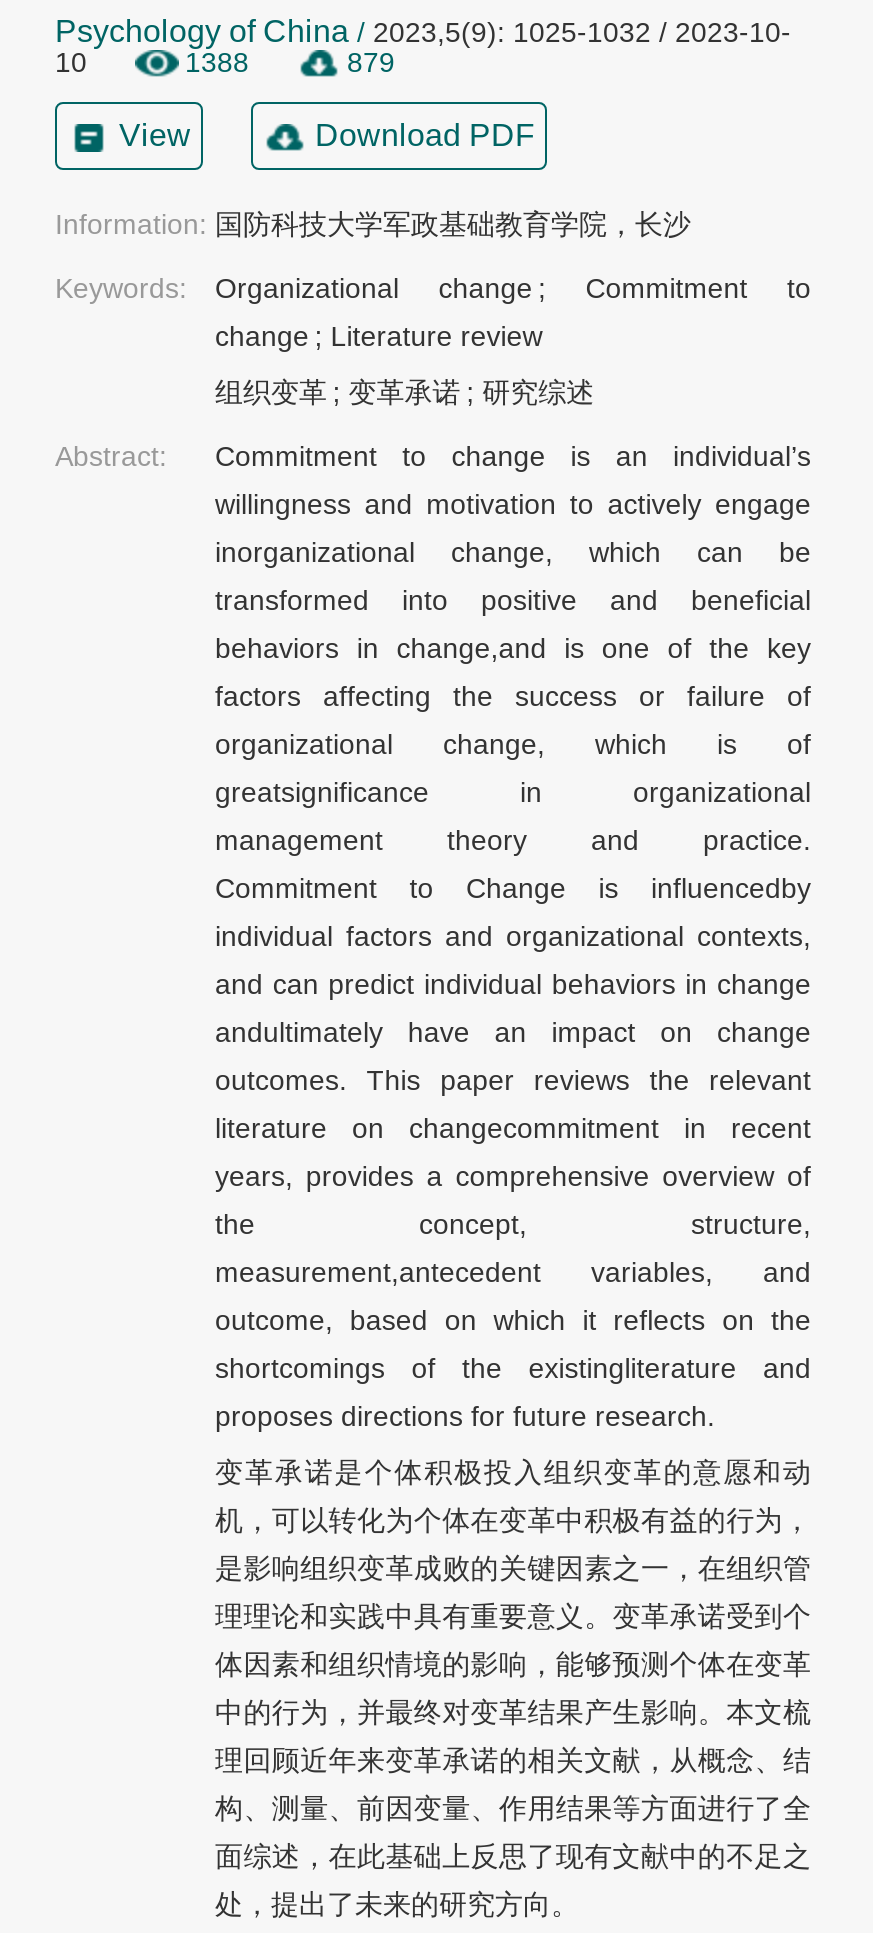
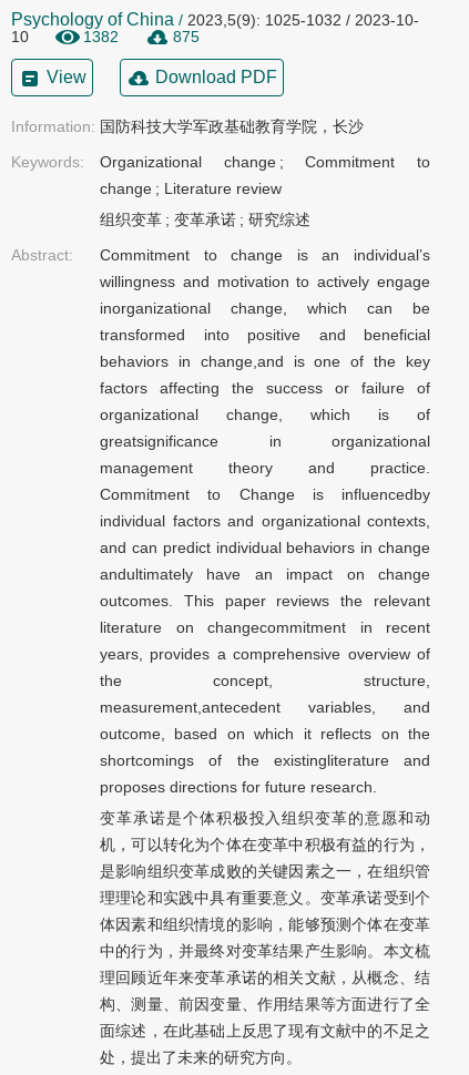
[185,46,249,78] 1388 -> [83,28,119,45] 1382
[347,46,395,78] 879 -> [173,28,200,45] 875

